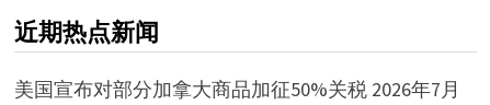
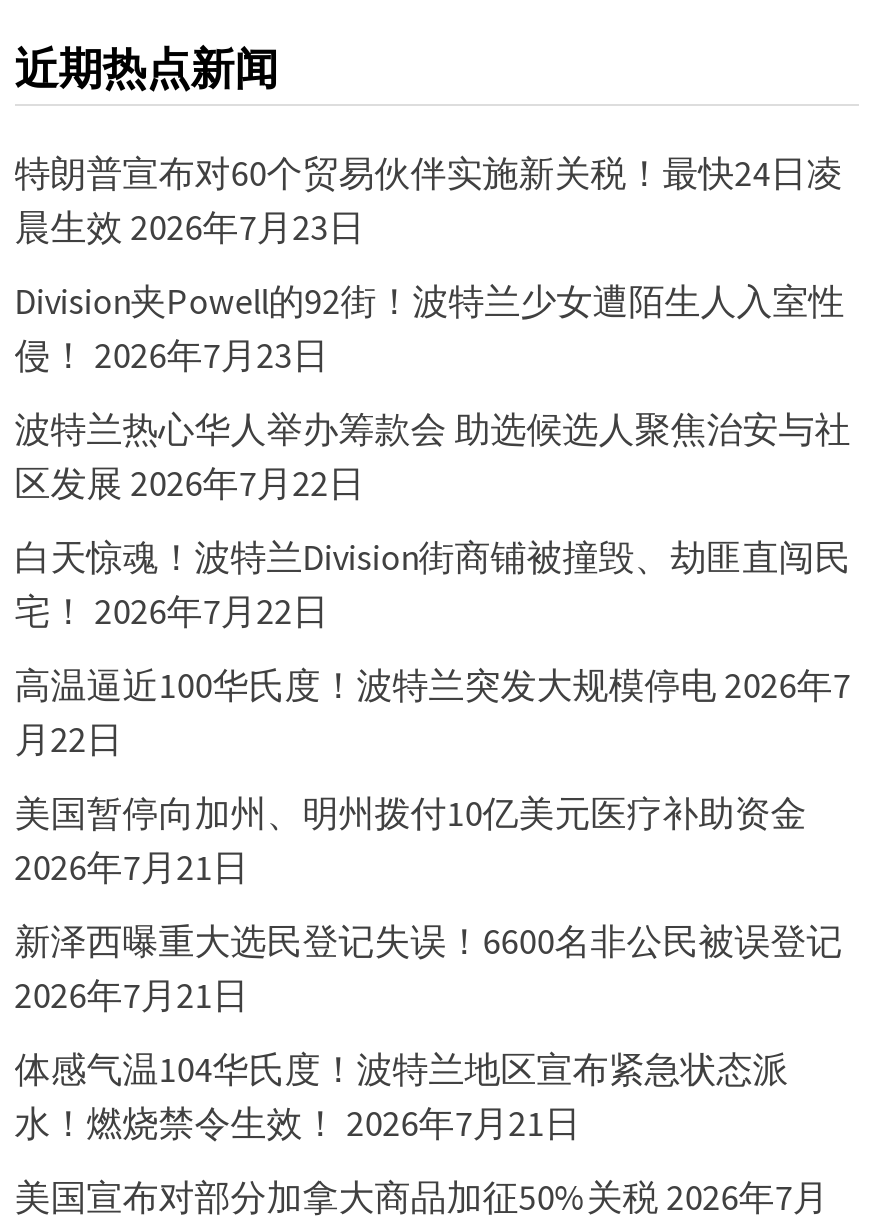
none -> [15,151,851,1147] 特朗普宣布对60个贸易伙伴实施新关税！最快24日凌 | 晨生效 2026年7月23日 | Division夹Powell的92街！波特兰少女遭陌生人入室性 | 侵！ 2026年7月23日 | 波特兰热心华人举办筹款会 助选候选人聚焦治安与社 | 区发展 2026年7月22日 | 白天惊魂！波特兰Division街商铺被撞毁、劫匪直闯民 | 宅！ 2026年7月22日 | 高温逼近100华氏度！波特兰突发大规模停电 2026年7 | 月22日 | 美国暂停向加州、明州拨付10亿美元医疗补助资金 | 2026年7月21日 | 新泽西曝重大选民登记失误！6600名非公民被误登记 | 2026年7月21日 | 体感气温104华氏度！波特兰地区宣布紧急状态派 | 水！燃烧禁令生效！ 2026年7月21日

